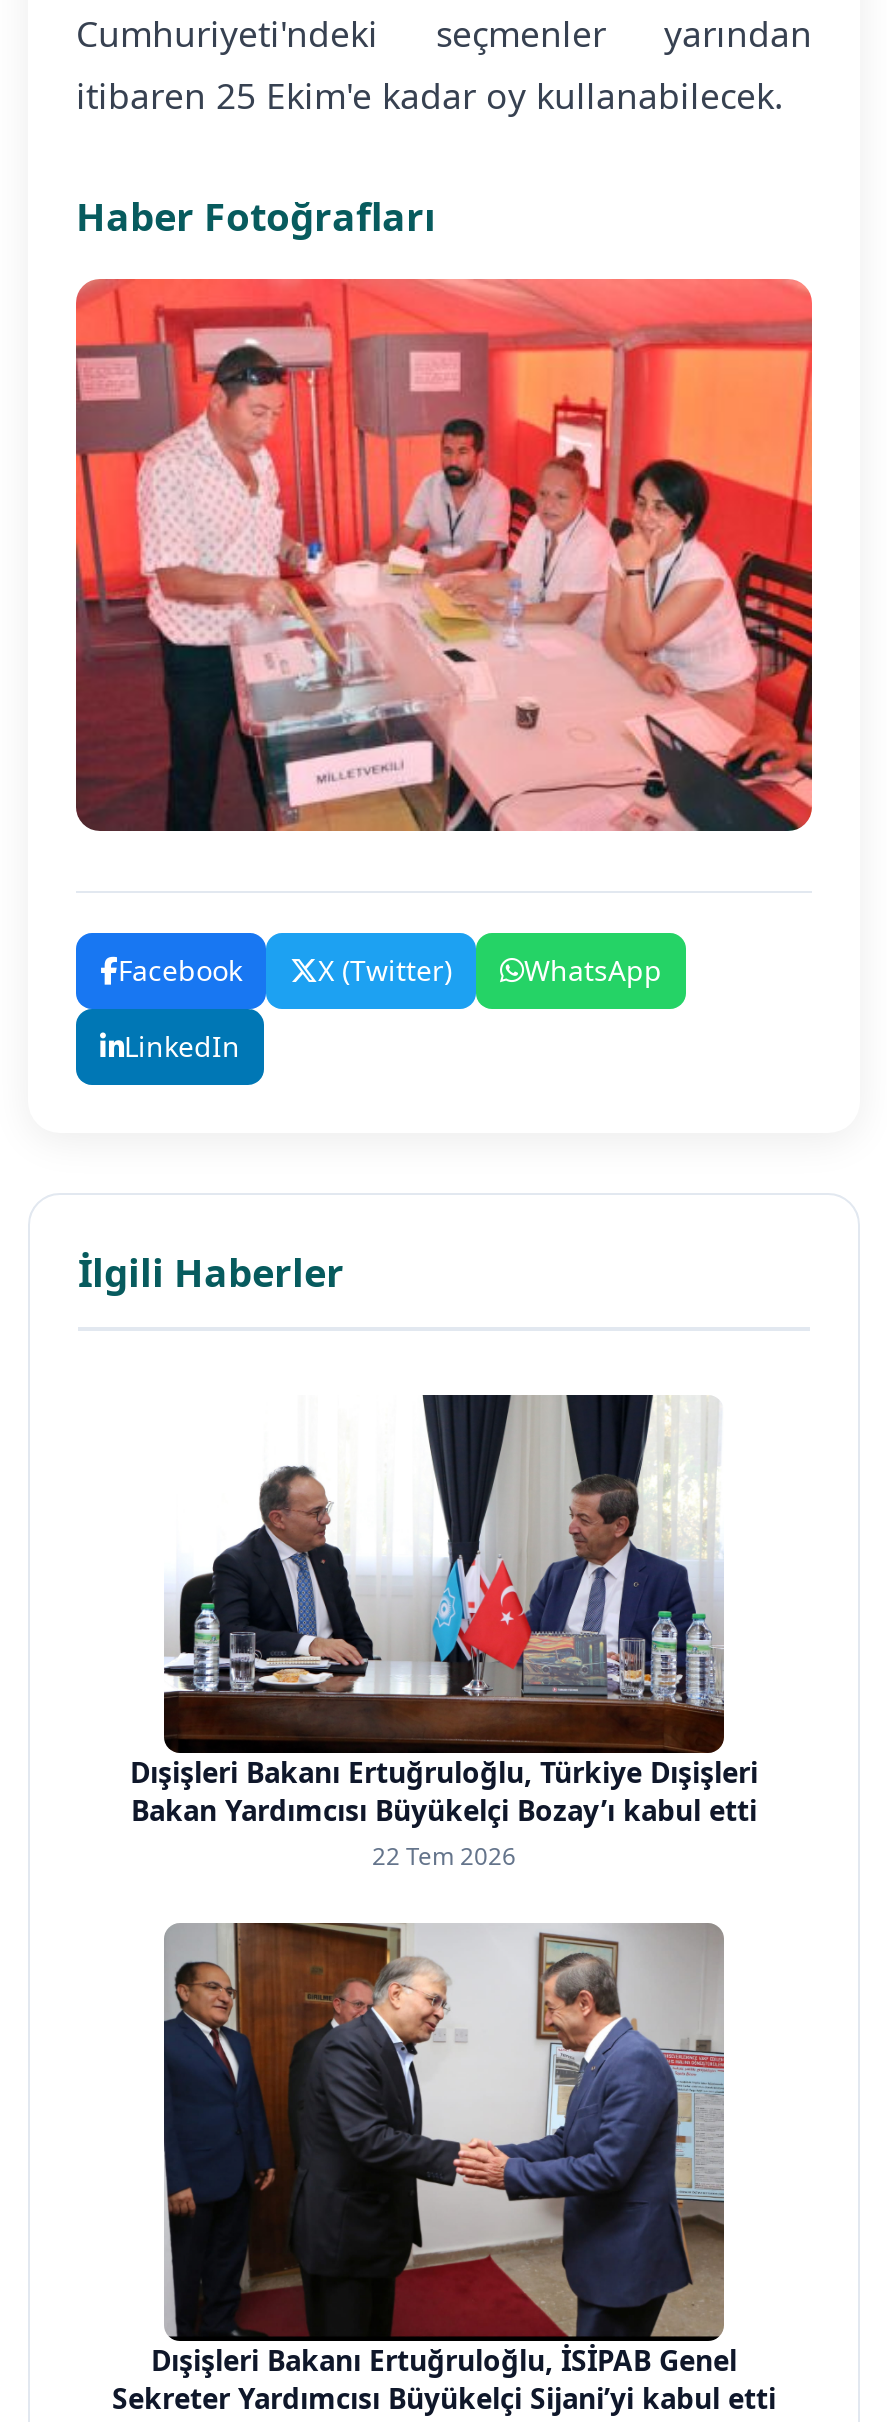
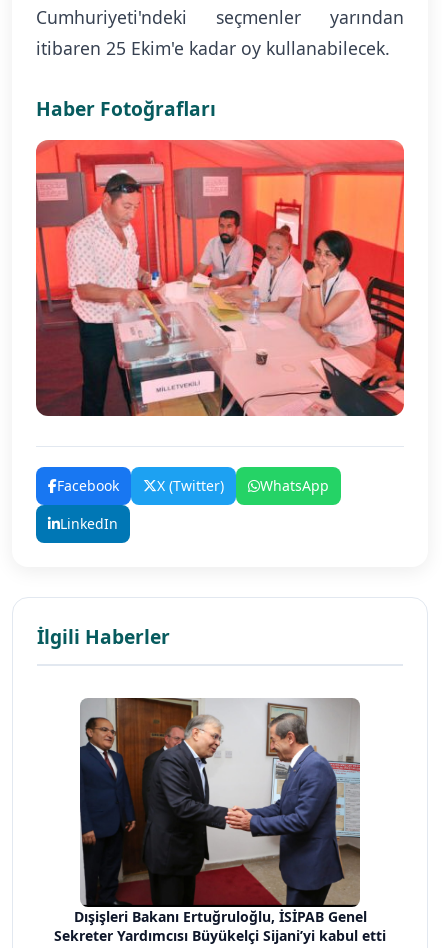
[130,1395,758,1872] [image] | Dışişleri Bakanı Ertuğruloğlu, Türkiye Dışişleri | Bakan Yardımcısı Büyükelçi Bozay’ı kabul etti | 22 Tem 2026 -> none

